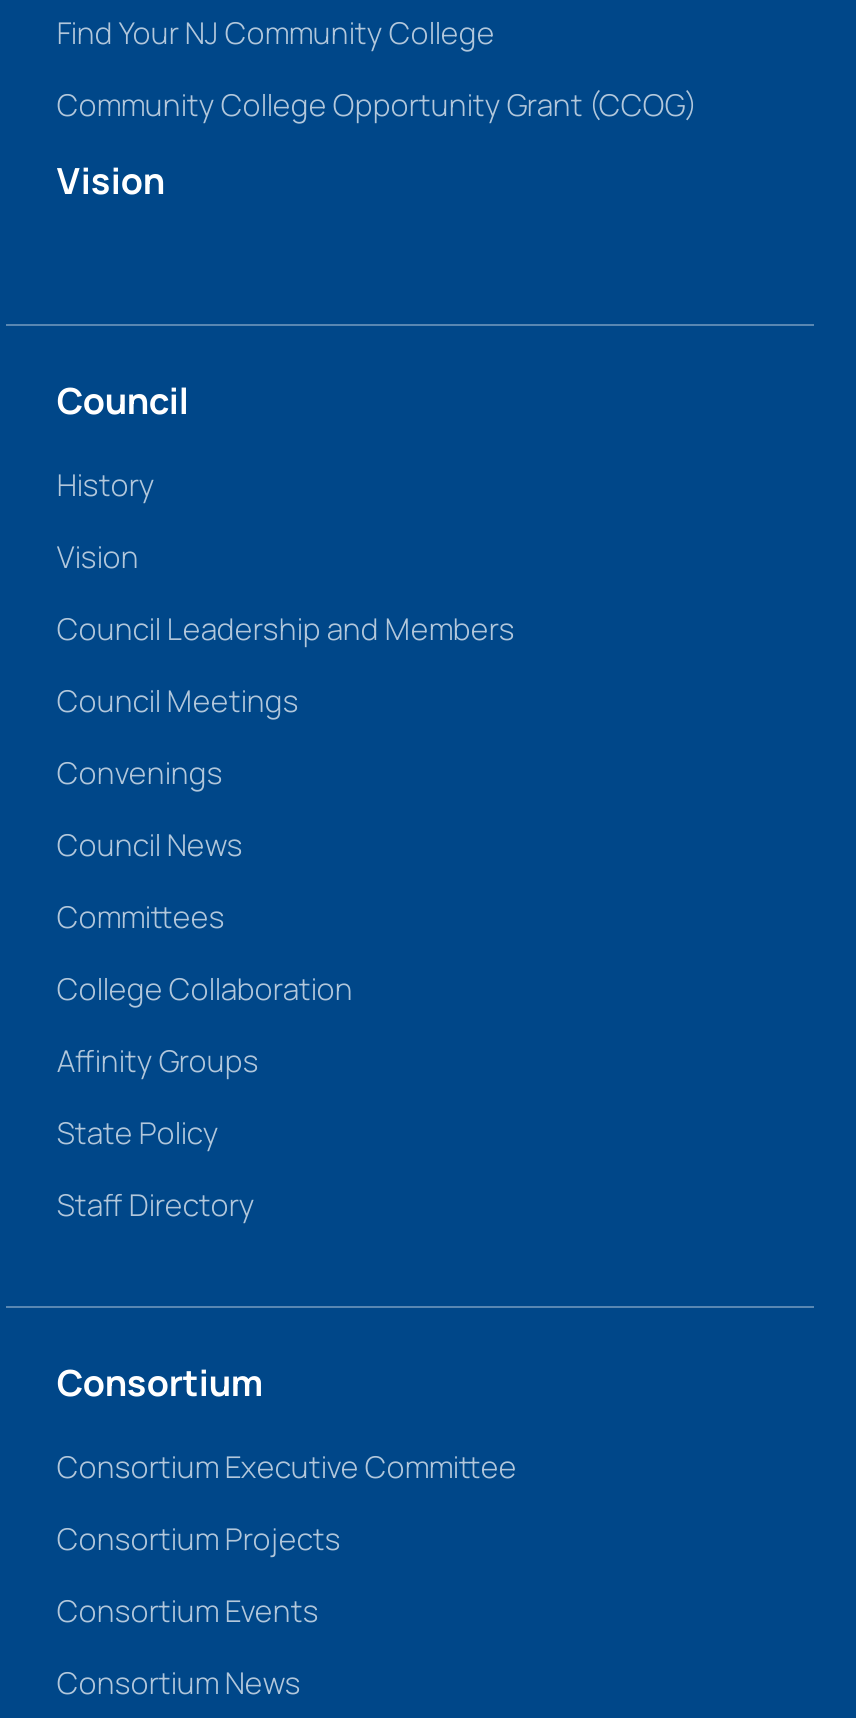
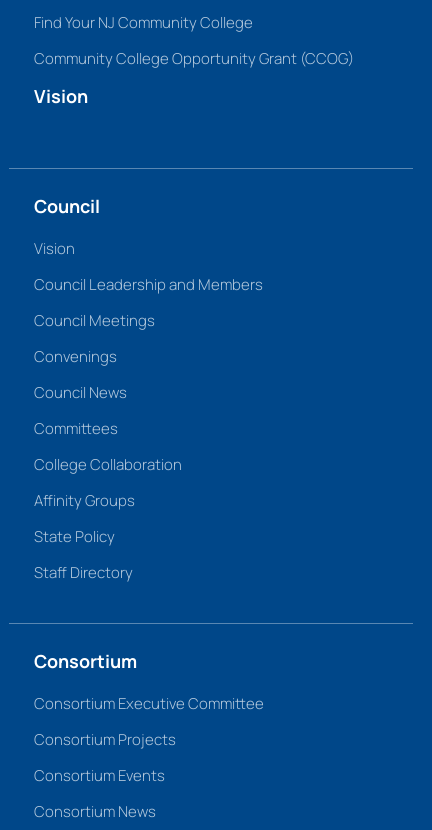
[57,464,155,506] History -> none

